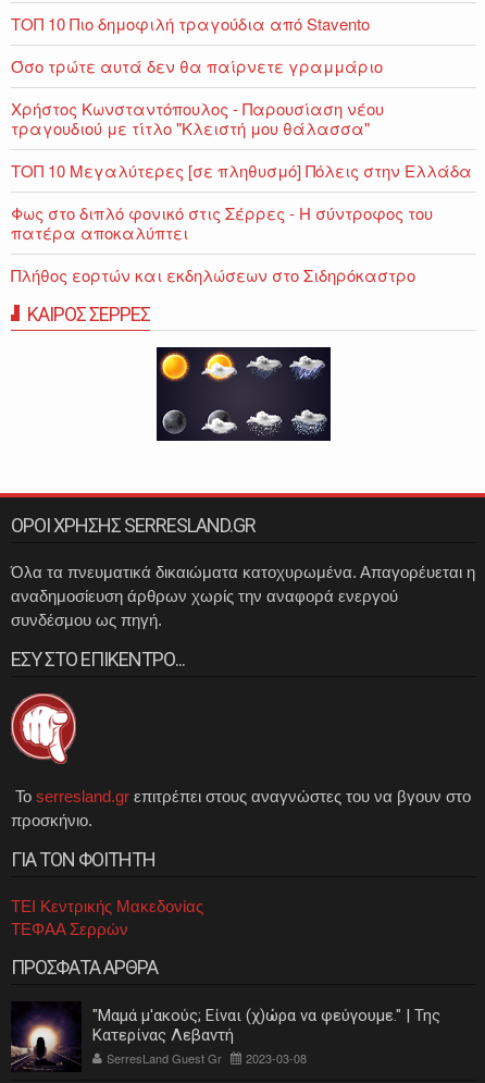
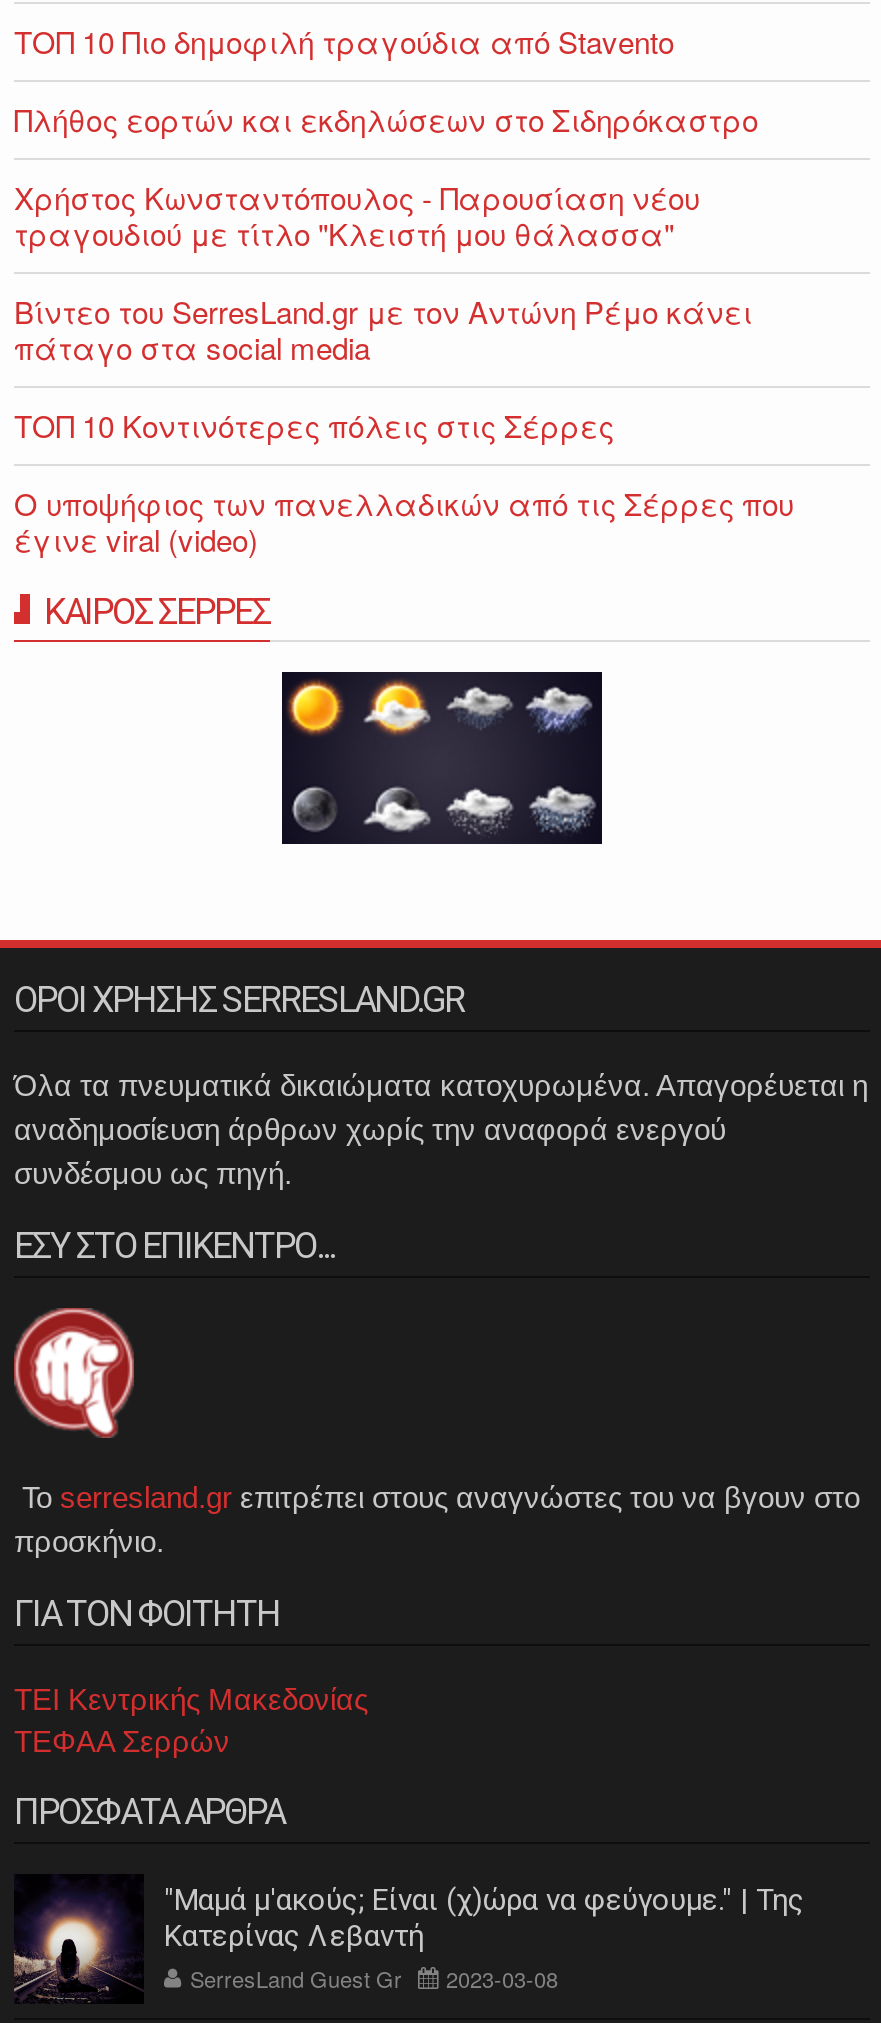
[11,54,383,77] Όσο τρώτε αυτά δεν θα παίρνετε γραμμάριο -> none
none -> [14,481,794,559] O υποψήφιος των πανελλαδικών από τις Σέρρες που | έγινε viral (video)
[11,158,472,181] ΤΟΠ 10 Μεγαλύτερες [σε πληθυσμό] Πόλεις στην Ελλάδα -> [14,289,752,367] Βίντεο του SerresLand.gr με τον Αντώνη Ρέμο κάνει | πάταγο στα social media
[11,201,433,243] Φως στο διπλό φονικό στις Σέρρες - Η σύντροφος του | πατέρα αποκαλύπτει -> [14,403,614,445] ΤΟΠ 10 Κοντινότερες πόλεις στις Σέρρες
moved [11,263,415,286] -> [14,97,758,139]: Πλήθος εορτών και εκδηλώσεων στο Σιδηρόκαστρο

